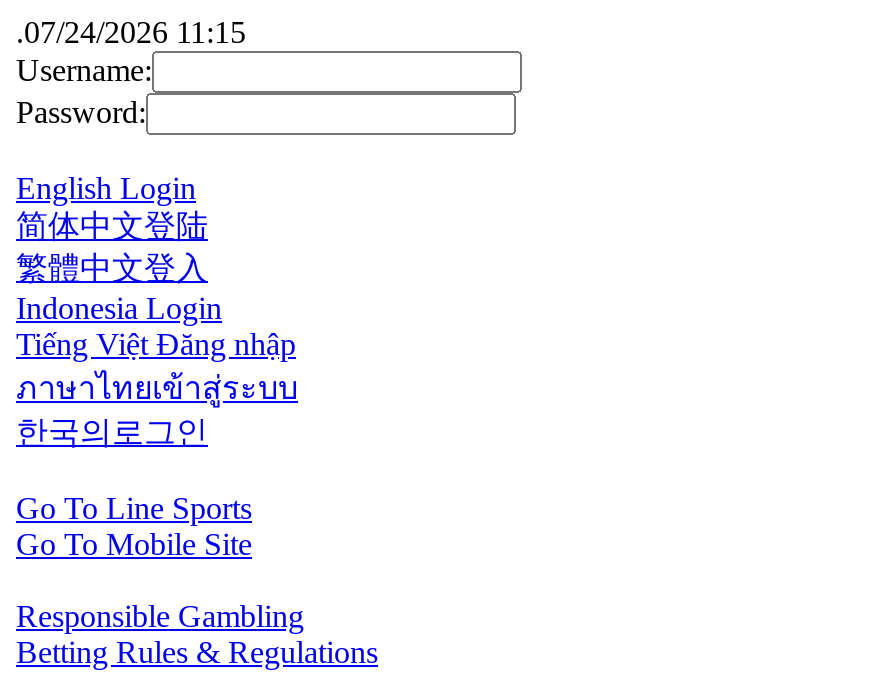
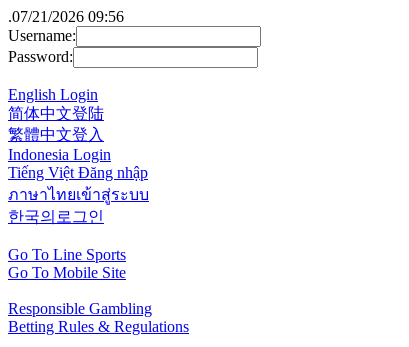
[16,15,246,49] .07/24/2026 11:15 -> [8,8,124,25] .07/21/2026 09:56

